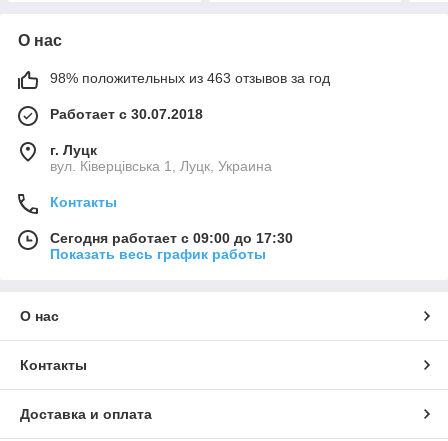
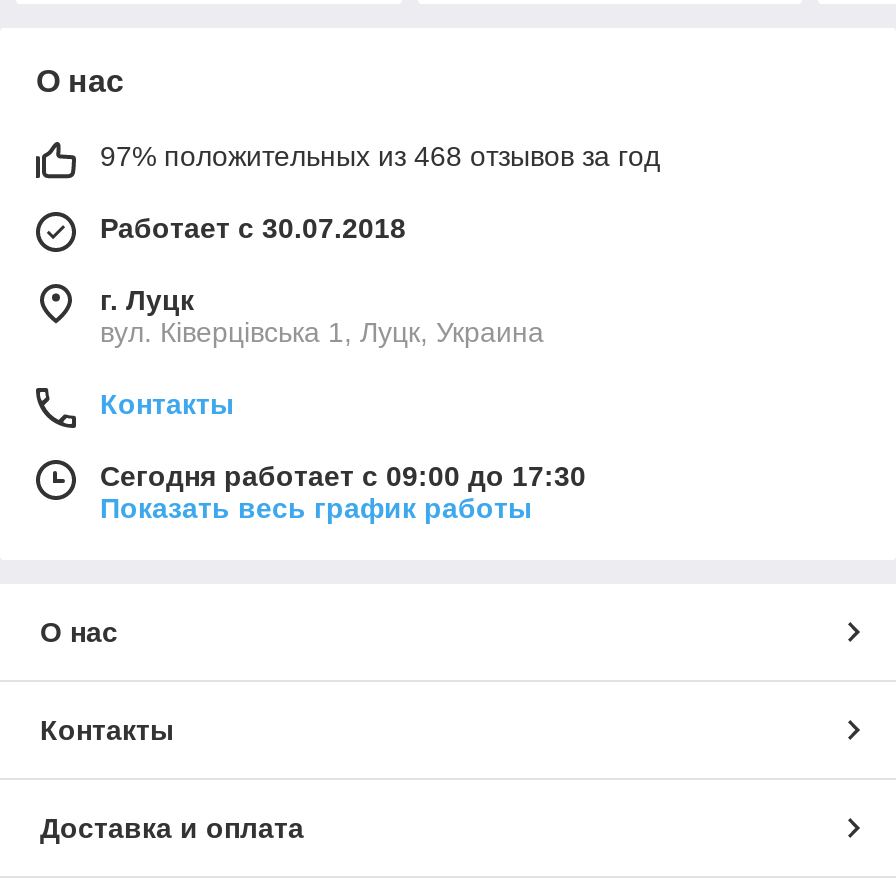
[50,70,330,86] 98% положительных из 463 отзывов за год -> [100,140,660,172] 97% положительных из 468 отзывов за год

